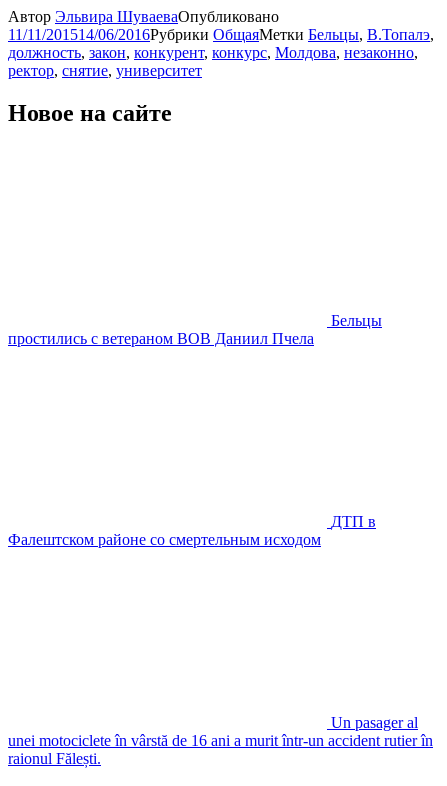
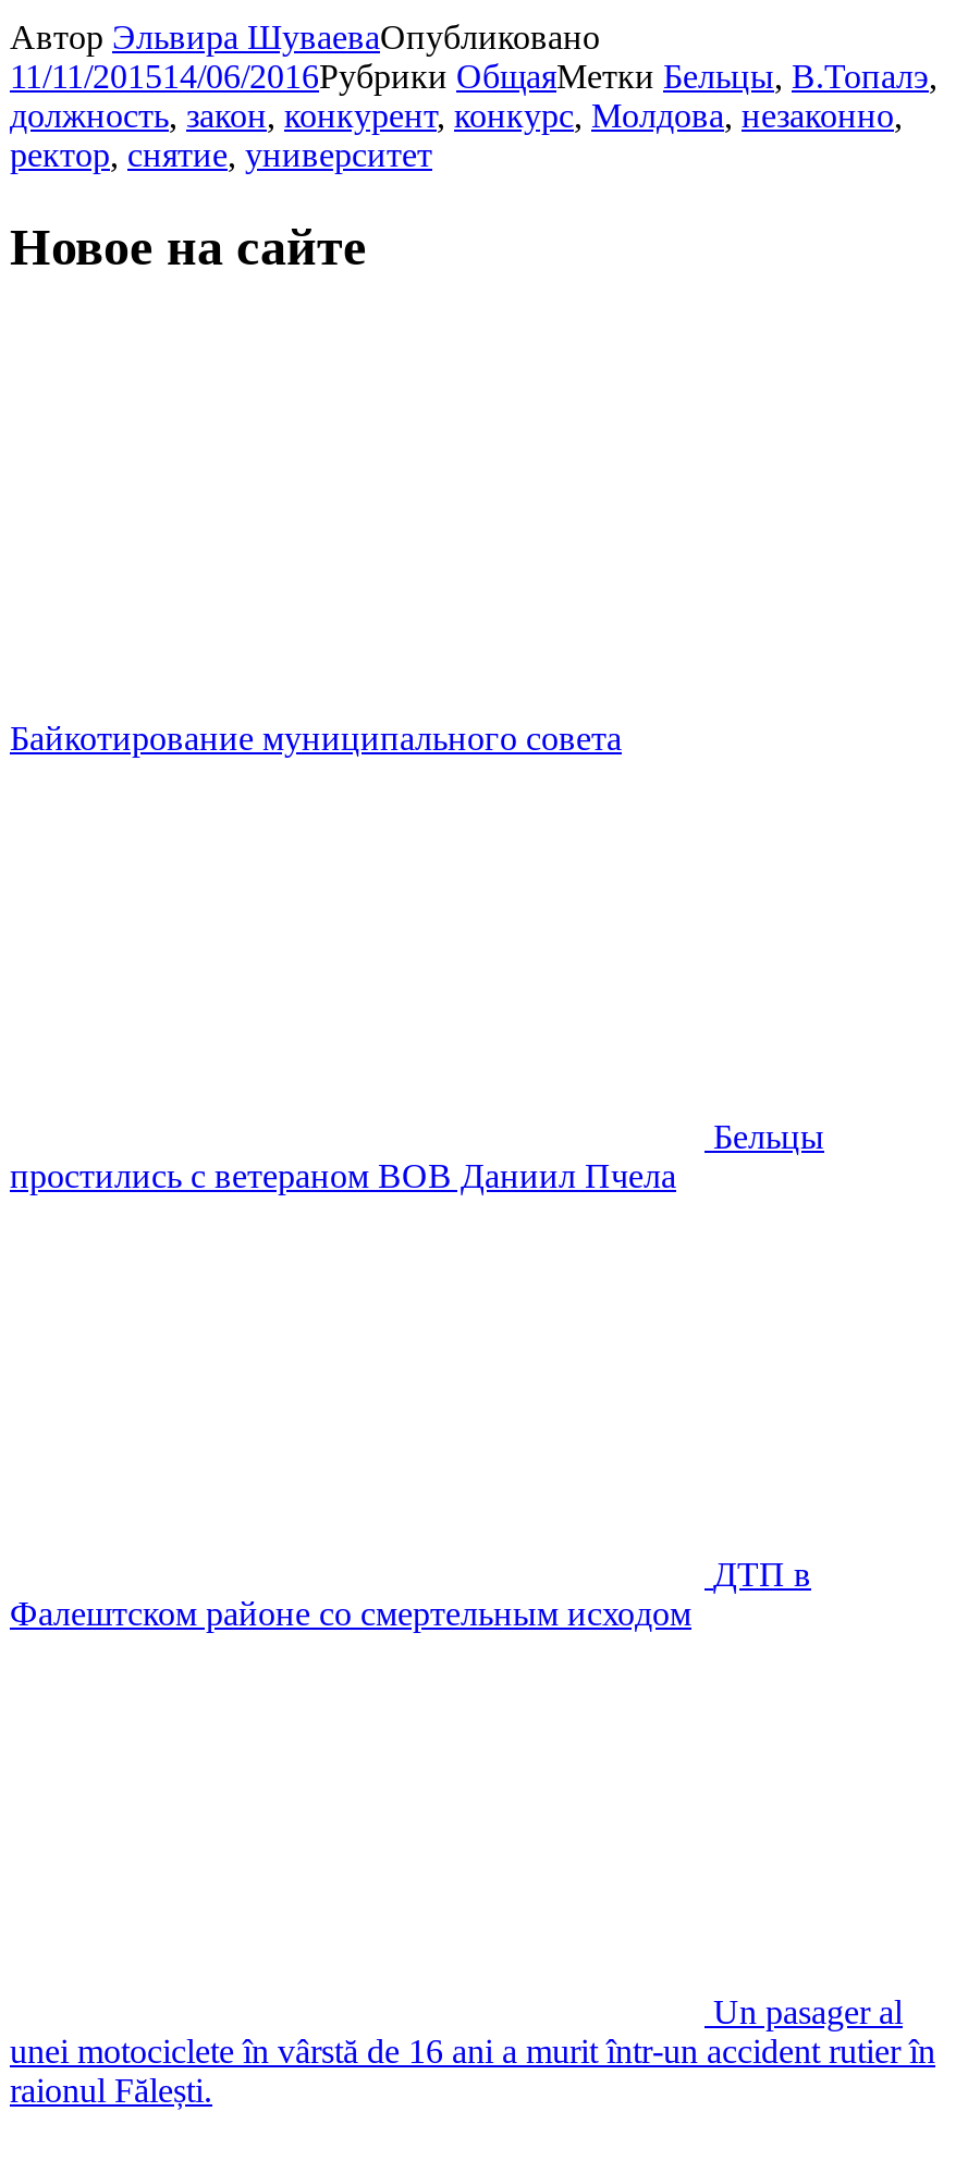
none -> [10,720,622,757] Байкотирование муниципального совета

